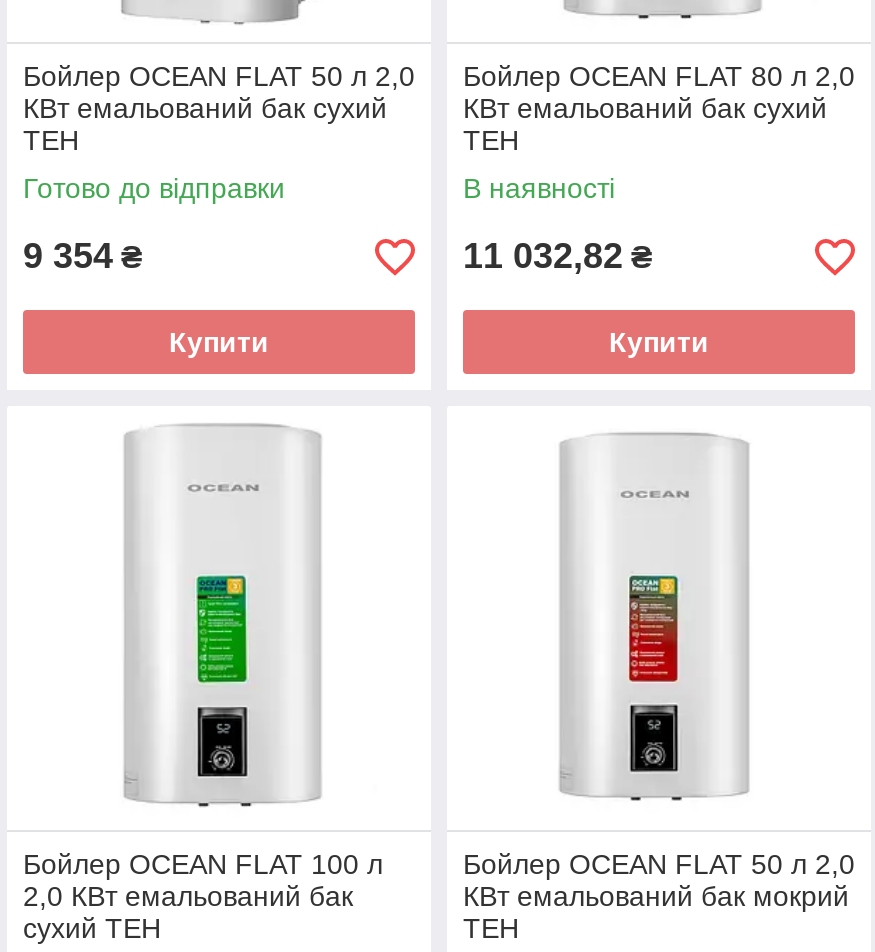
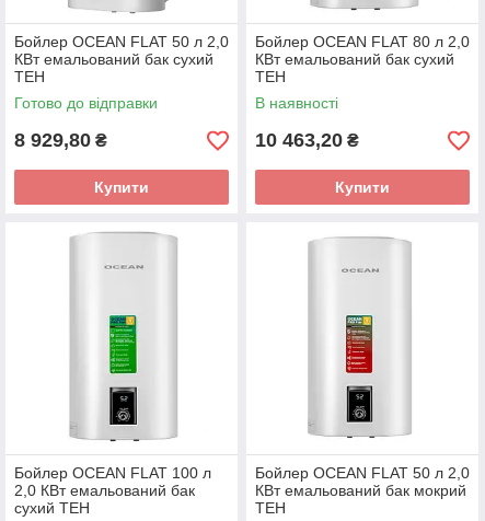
[23,236,143,276] 9 354 ₴ -> [14,129,107,151] 8 929,80 ₴
[463,236,653,276] 11 032,82 ₴ -> [255,129,359,151] 10 463,20 ₴

